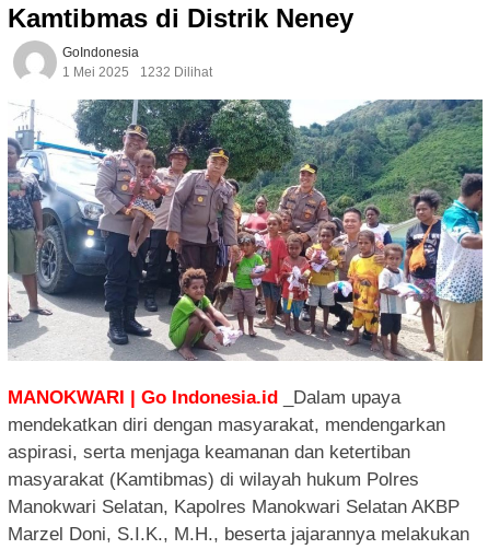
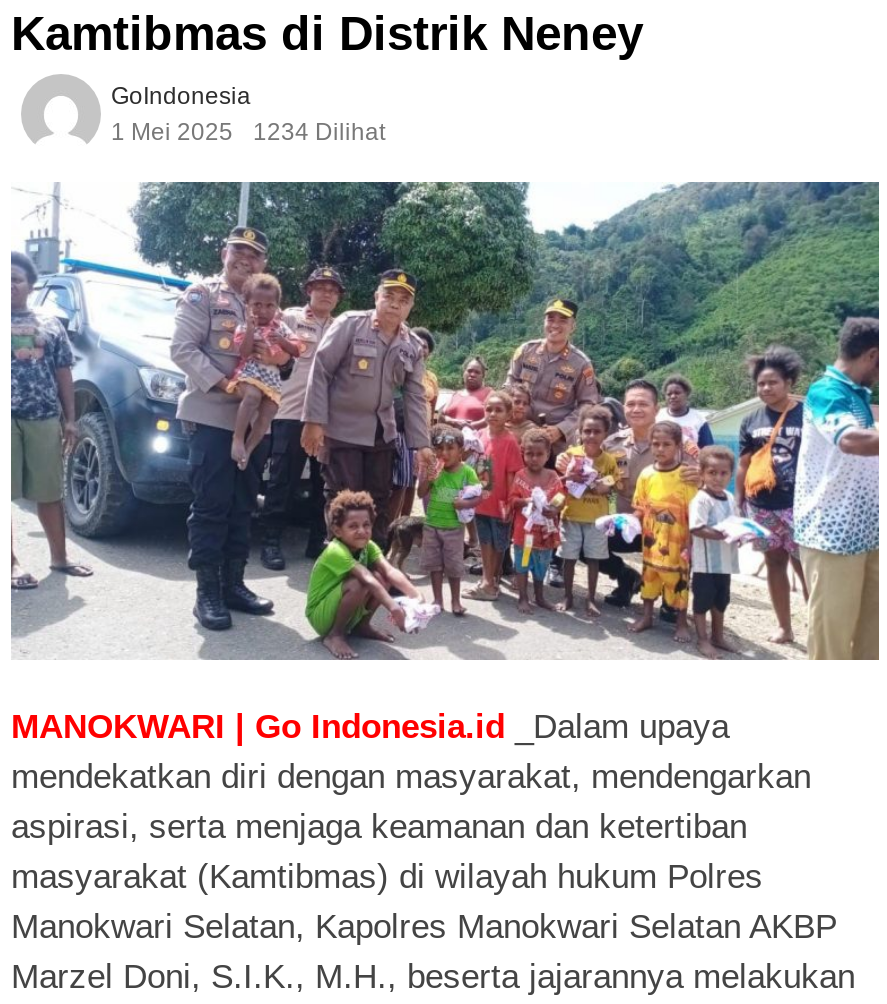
[62,65,212,80] 1 Mei 2025 1232 Dilihat -> [111,119,385,147] 1 Mei 2025 1234 Dilihat

